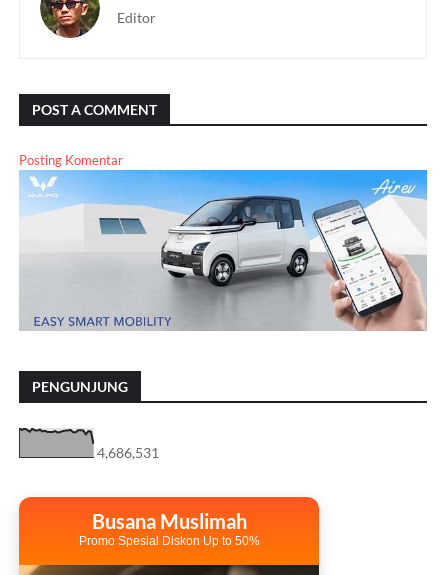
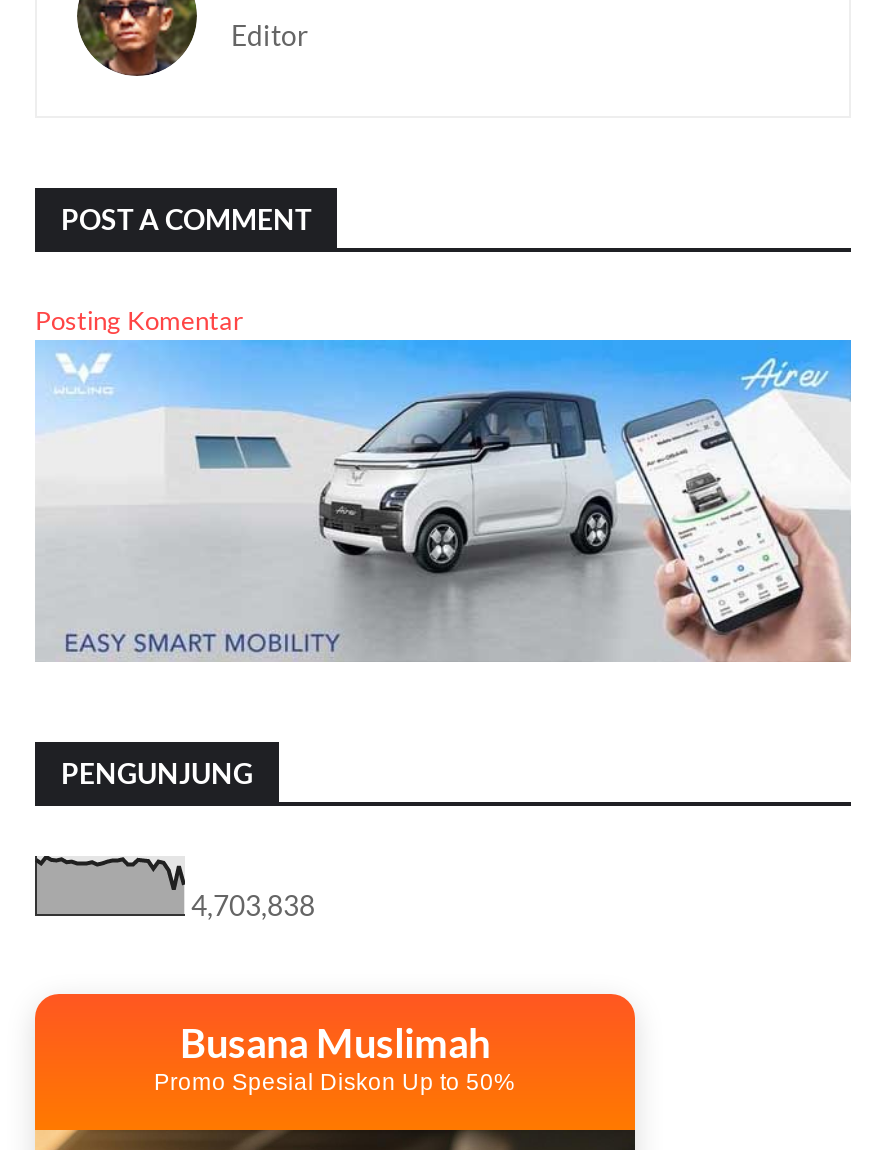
[97,444,159,461] 4,686,531 -> [191,888,315,922] 4,703,838

